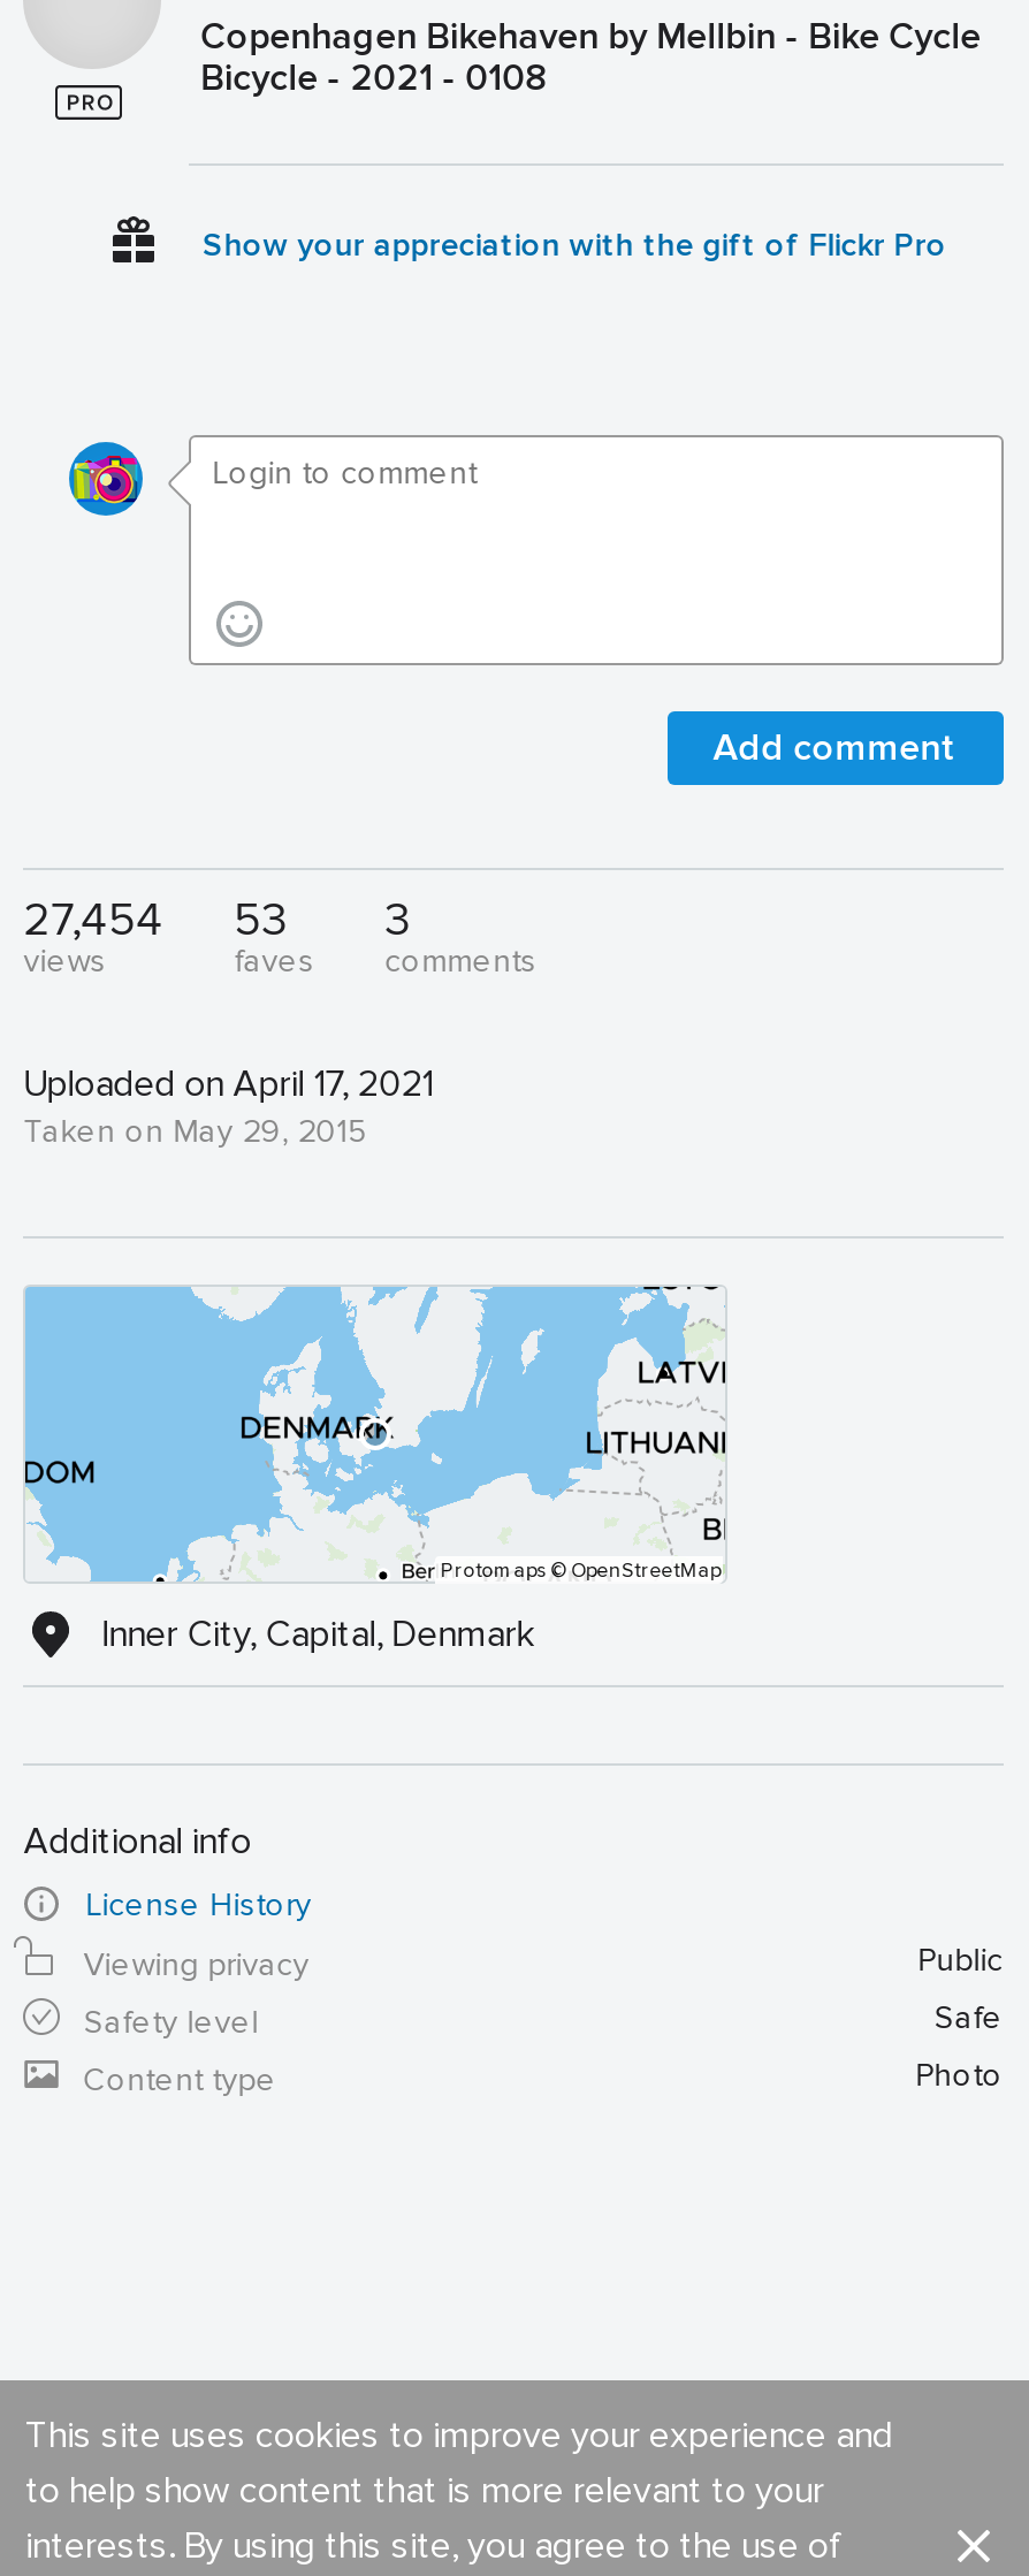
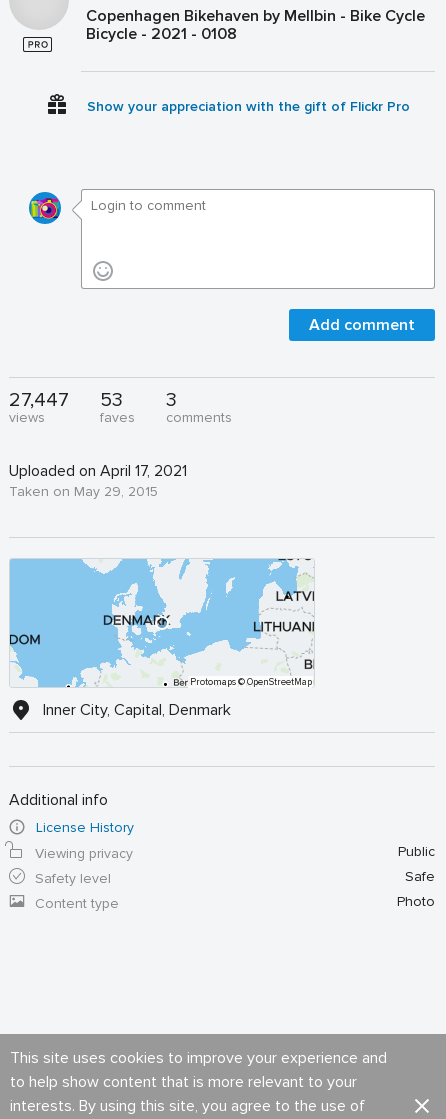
[23,893,410,948] 27,454 53 3 -> [9,388,177,412] 27,447 53 3

